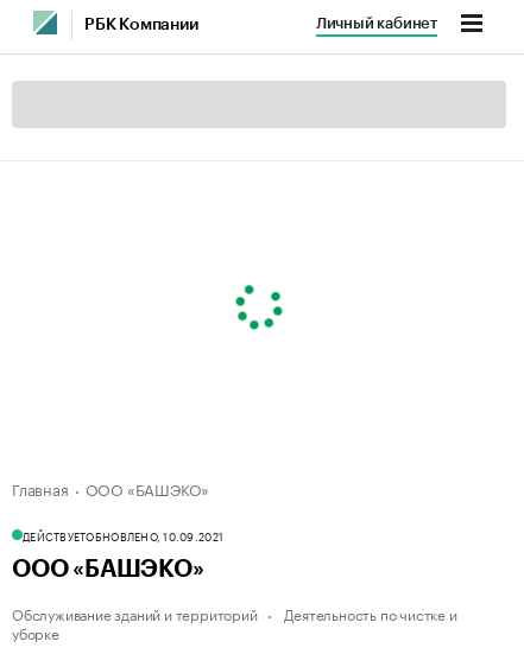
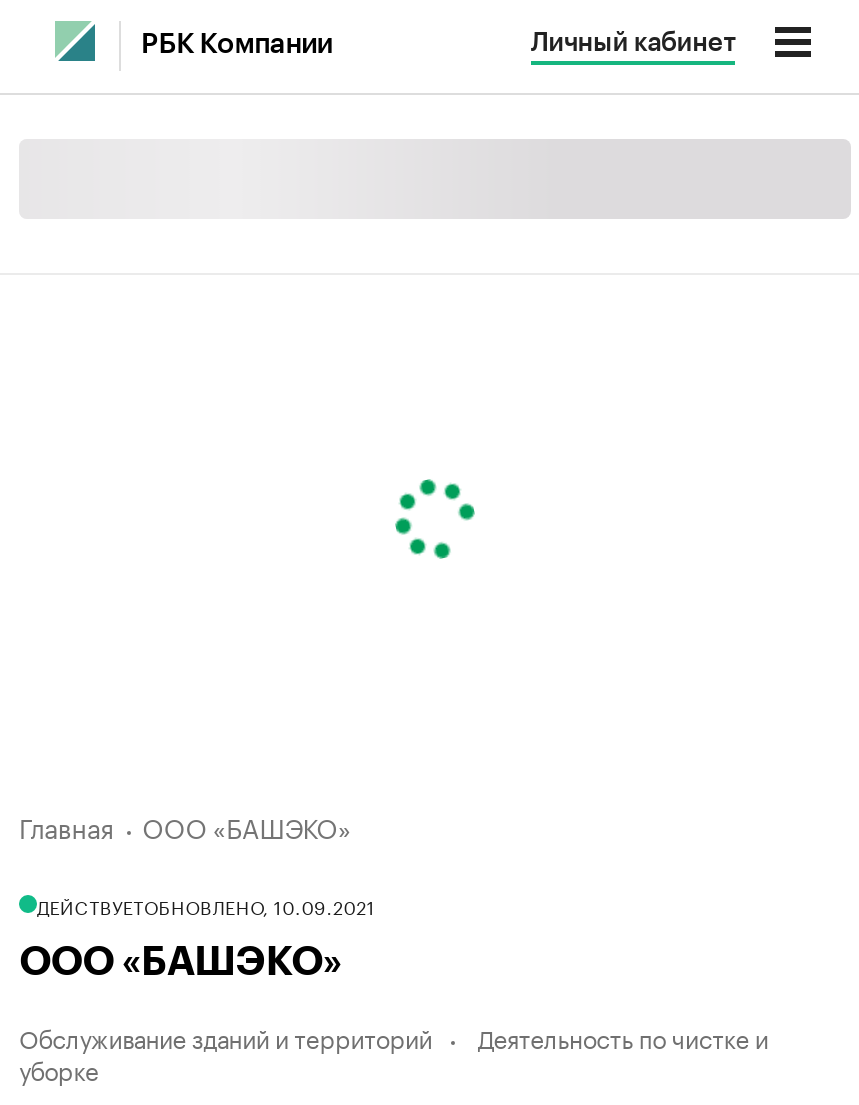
[234,282,284,331] [image] -> [393,477,477,561] [image]

